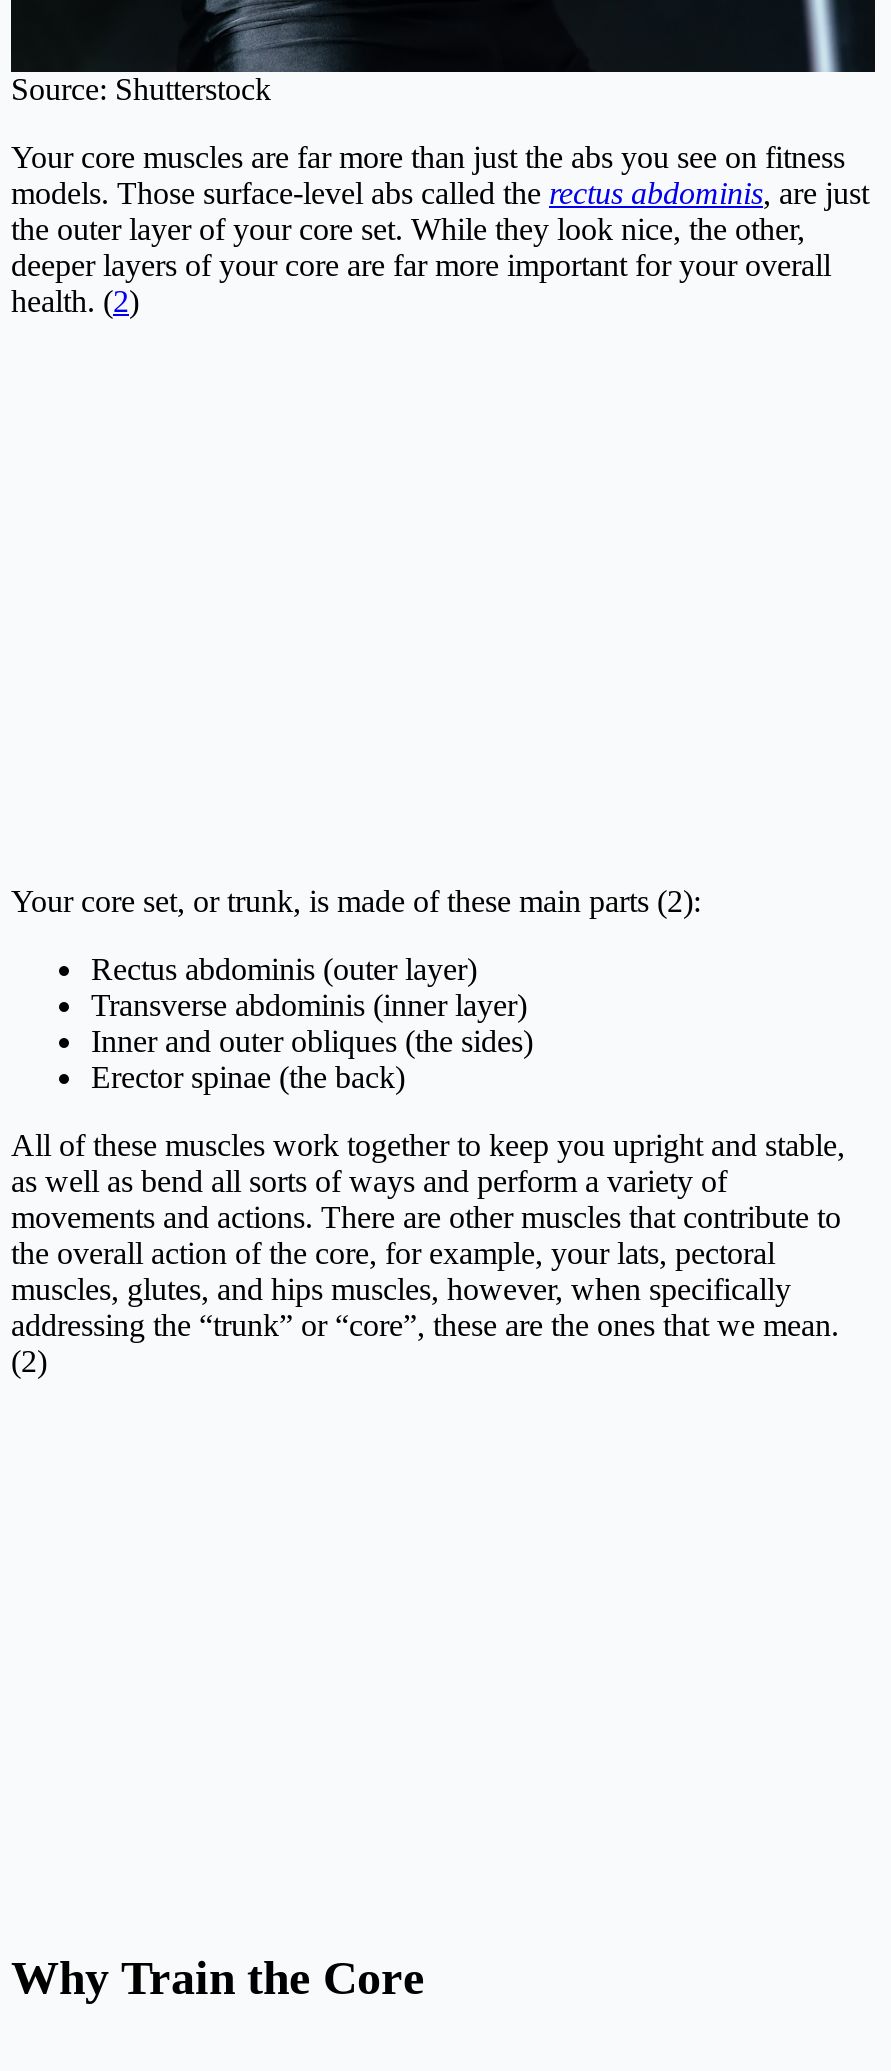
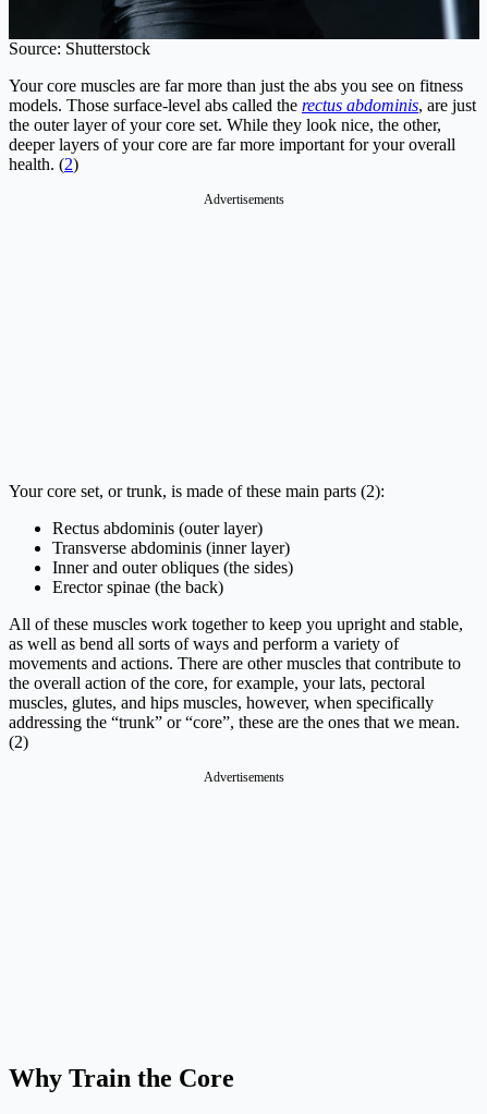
none -> [204,192,284,207] Advertisements
none -> [204,770,284,785] Advertisements

